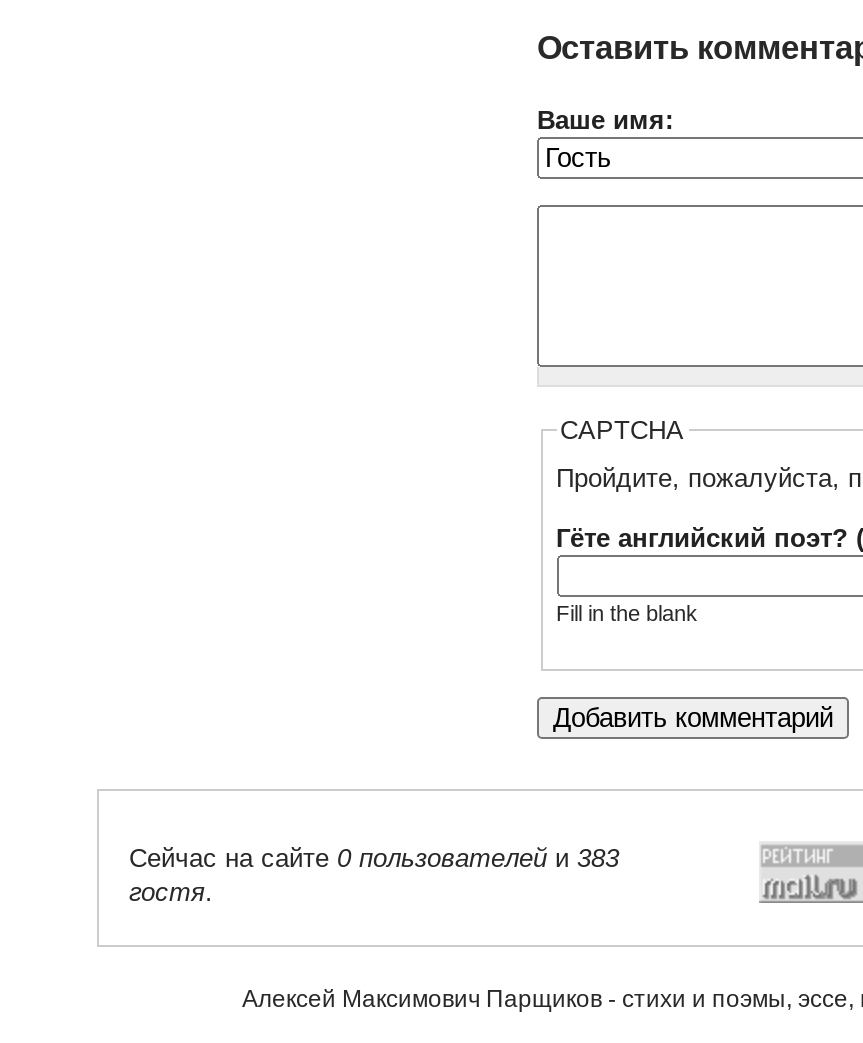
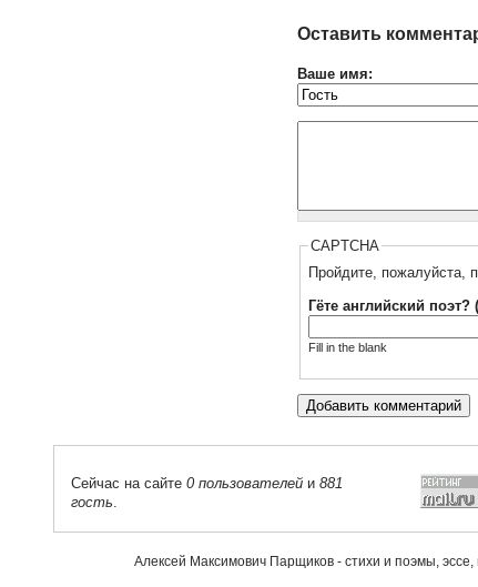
[129,844,619,908] Сейчас на сайте 0 пользователей и 383 | гостя. -> [71,475,343,511] Сейчас на сайте 0 пользователей и 881 | гость.

